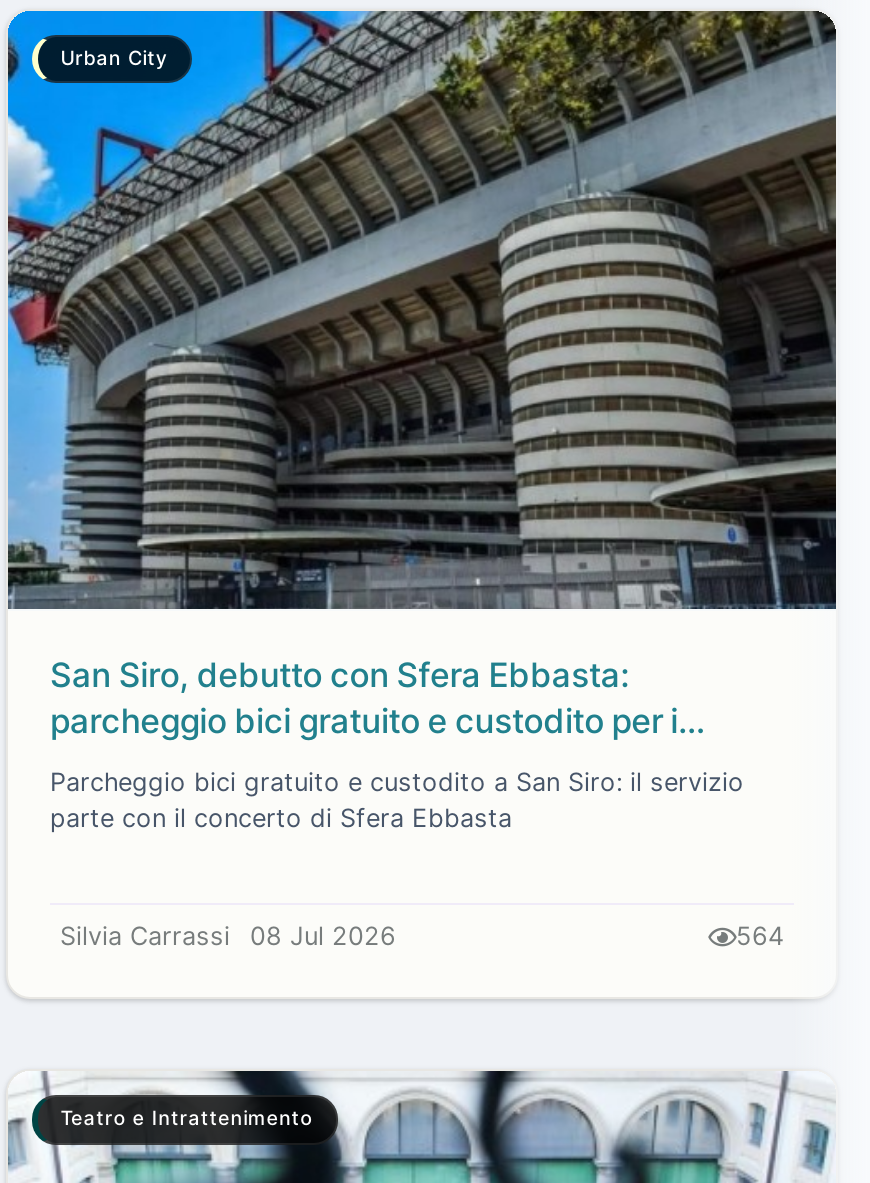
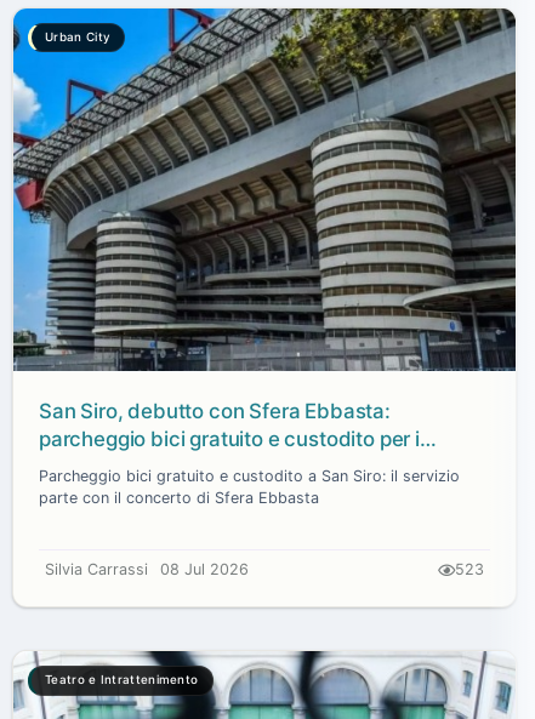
[736,922,784,952] 564 -> [455,561,484,579] 523

